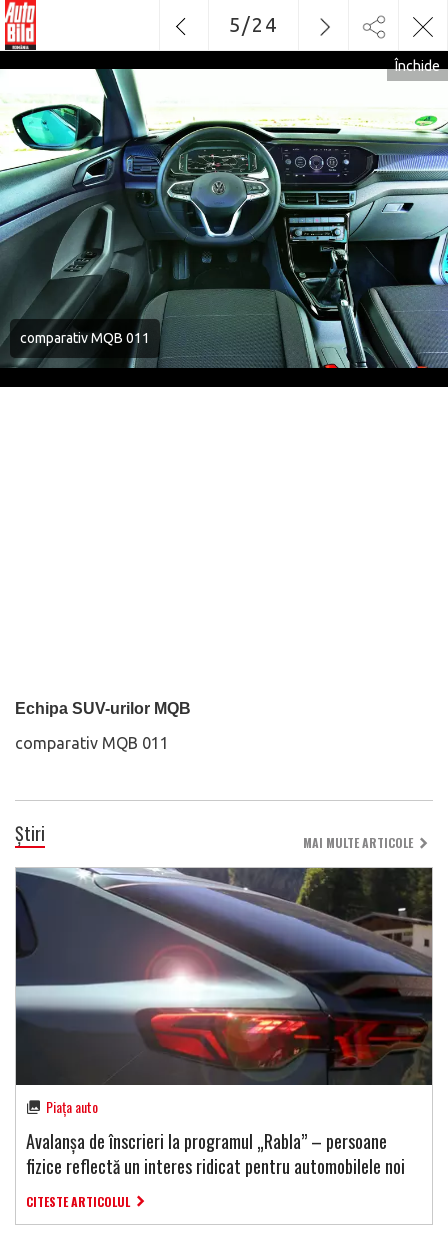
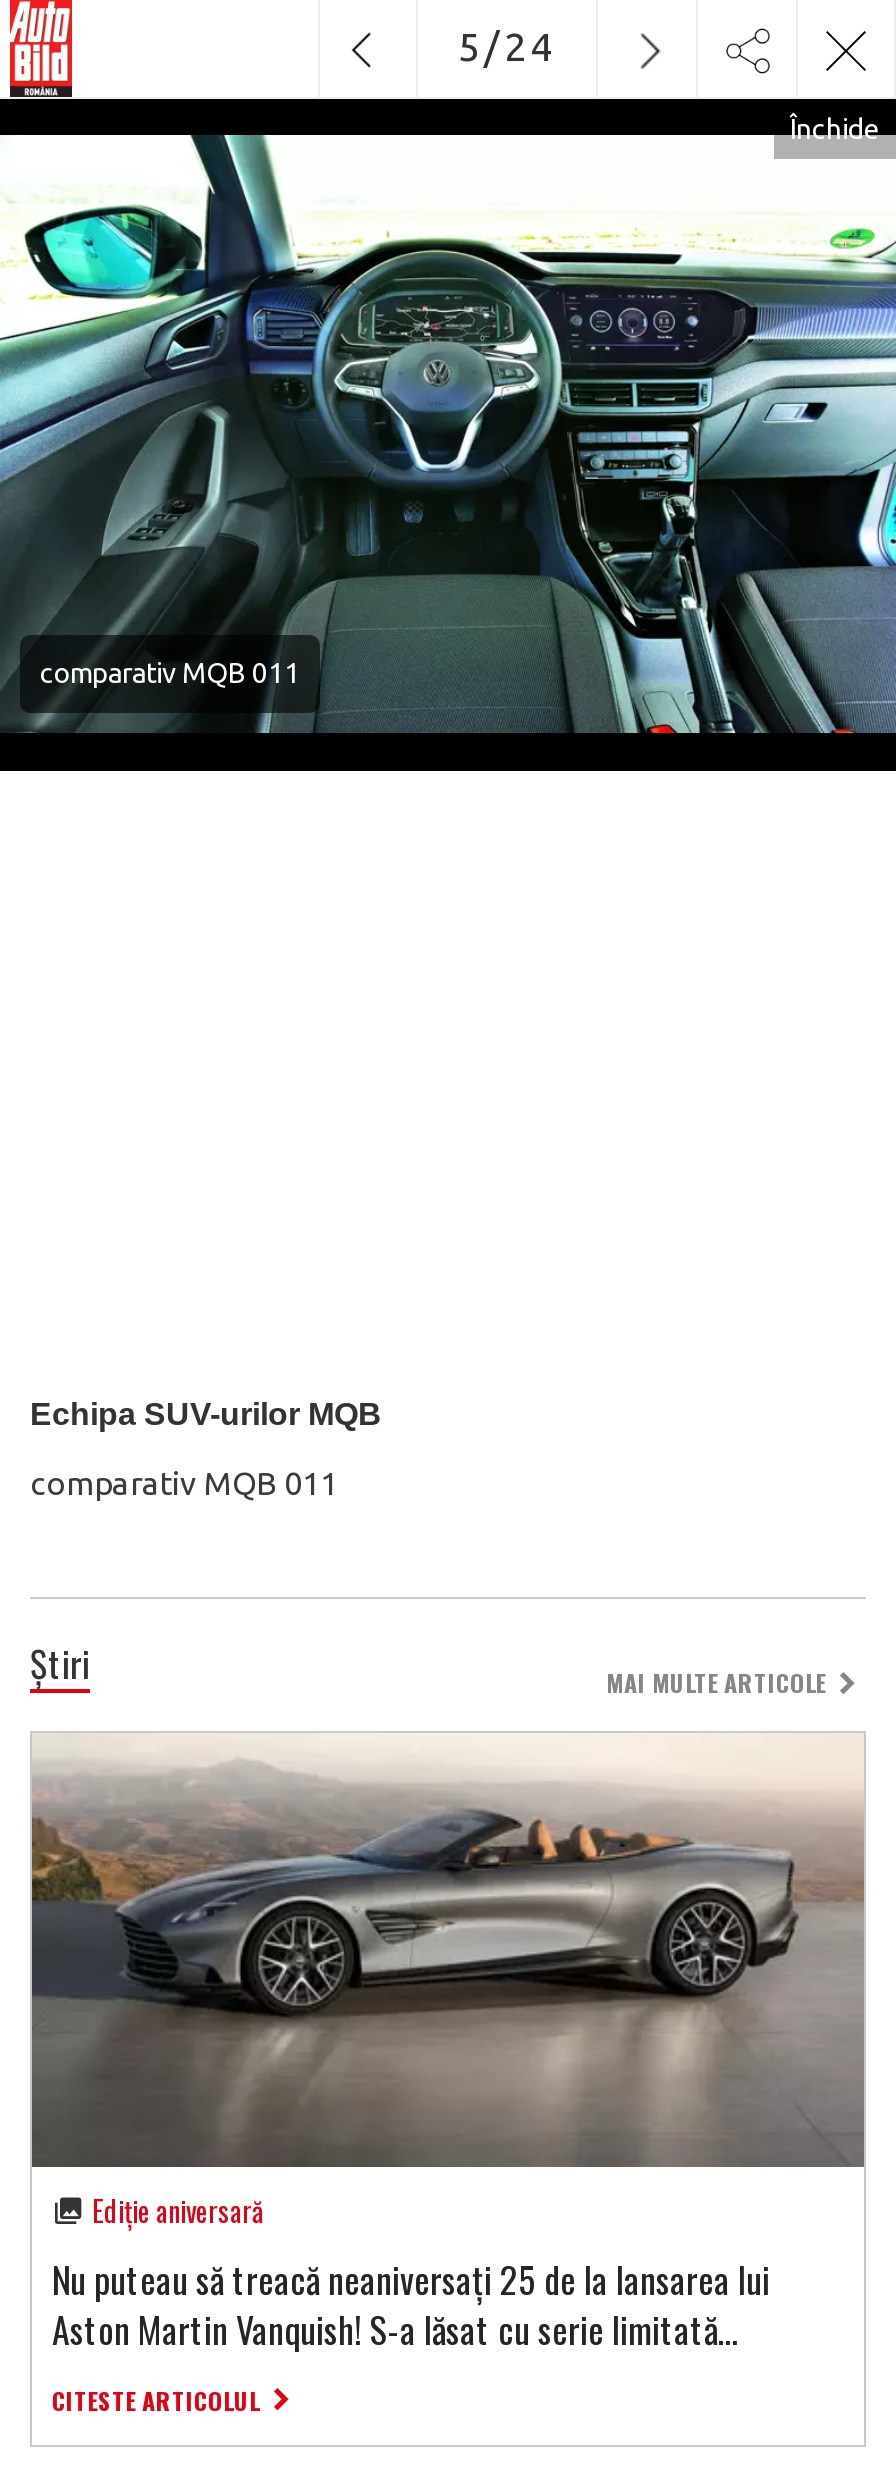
[15,867,433,1179] [image] | Piața auto | Avalanșa de înscrieri la programul „Rabla” – persoane | fizice reflectă un interes ridicat pentru automobilele noi -> [30,1733,866,2355] [image] | Ediție aniversară | Nu puteau să treacă neaniversați 25 de la lansarea lui | Aston Martin Vanquish! S-a lăsat cu serie limitată…

